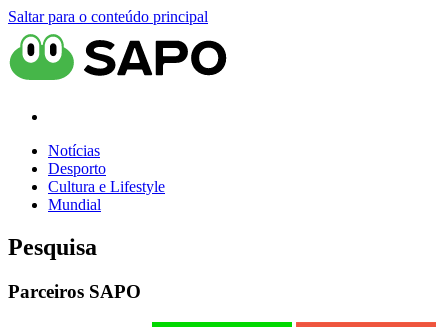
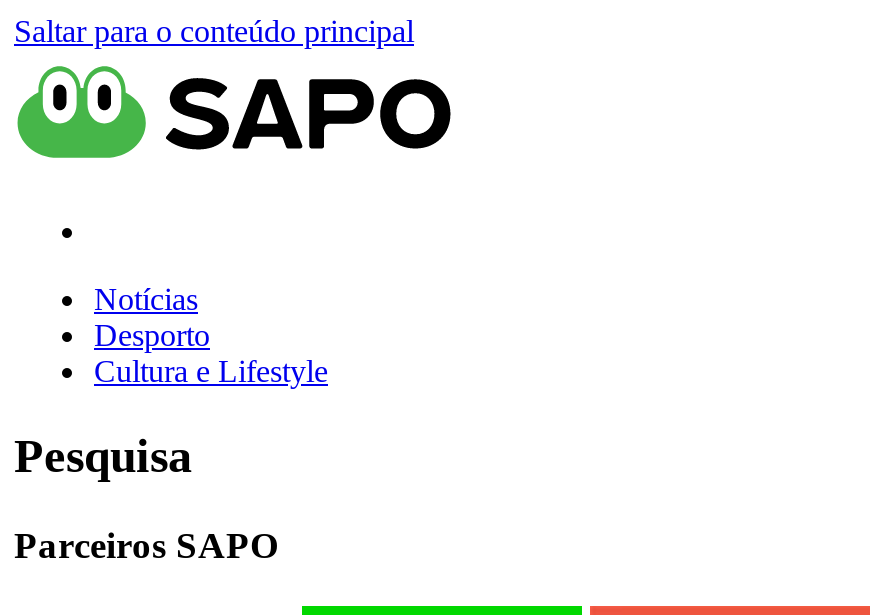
[48,196,101,213] Mundial -> none

